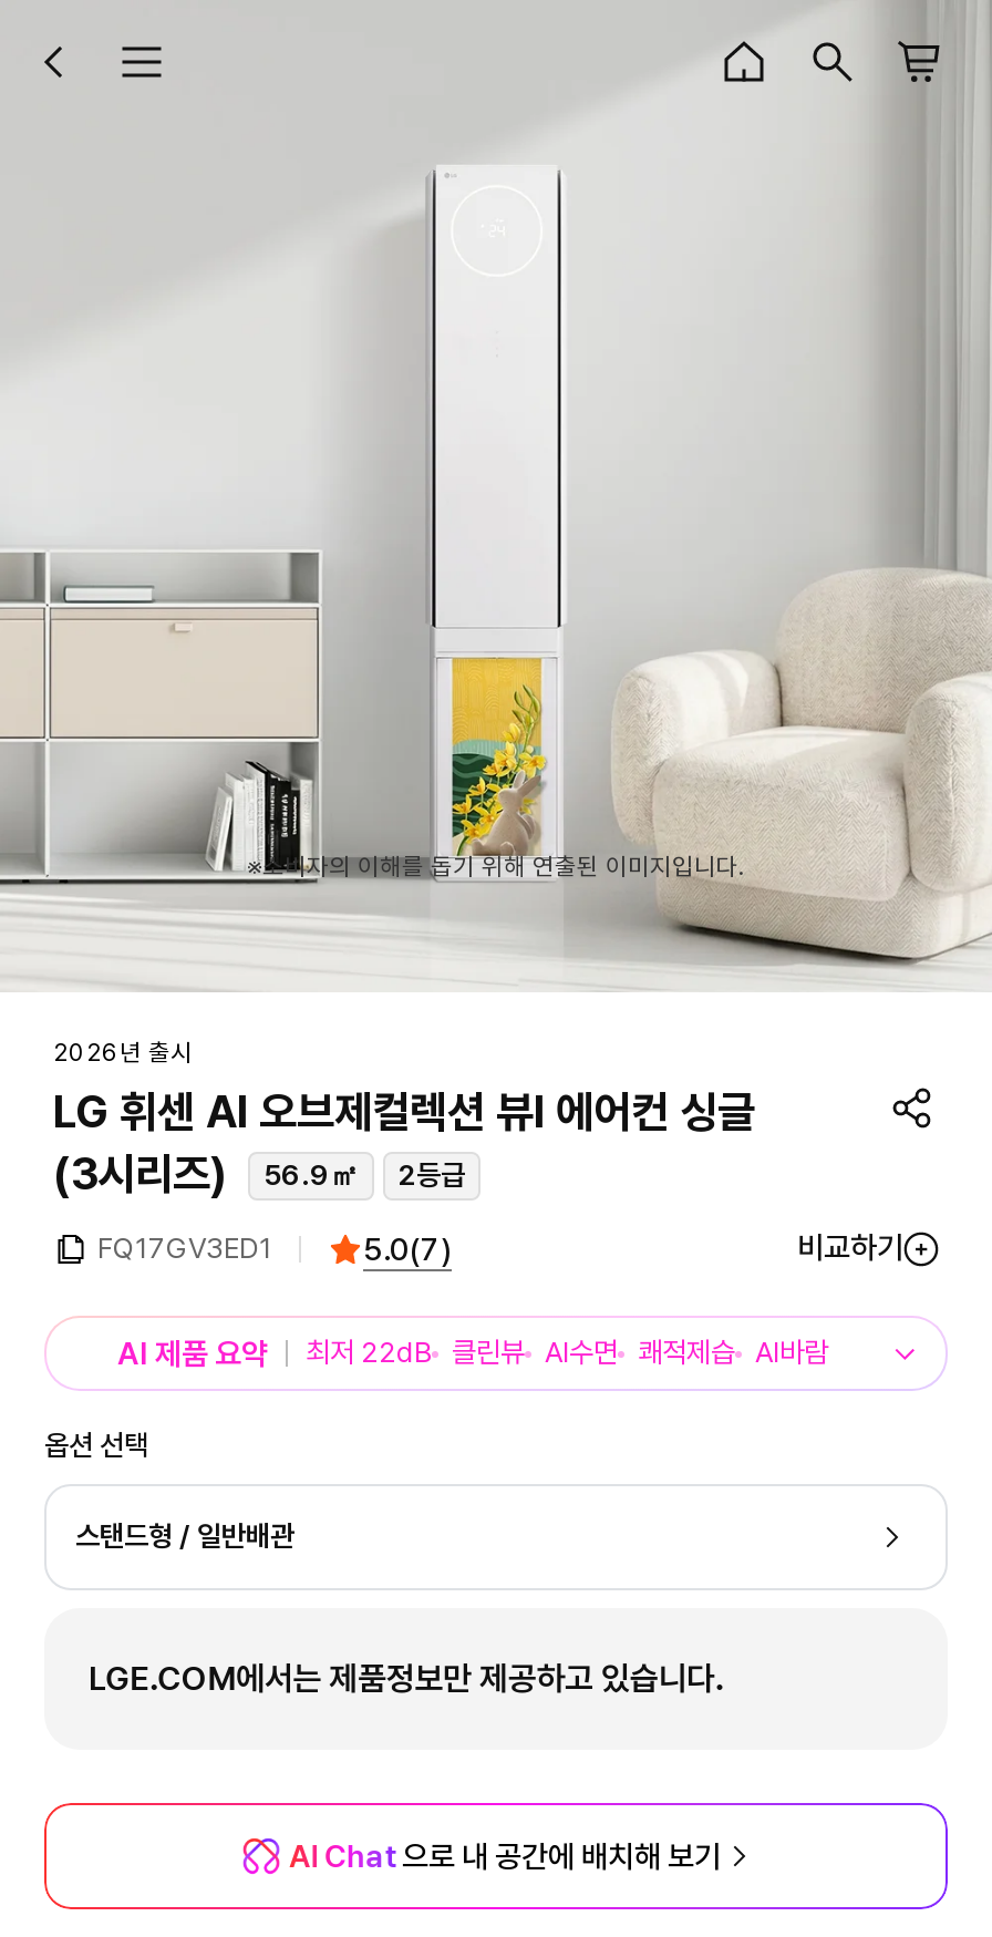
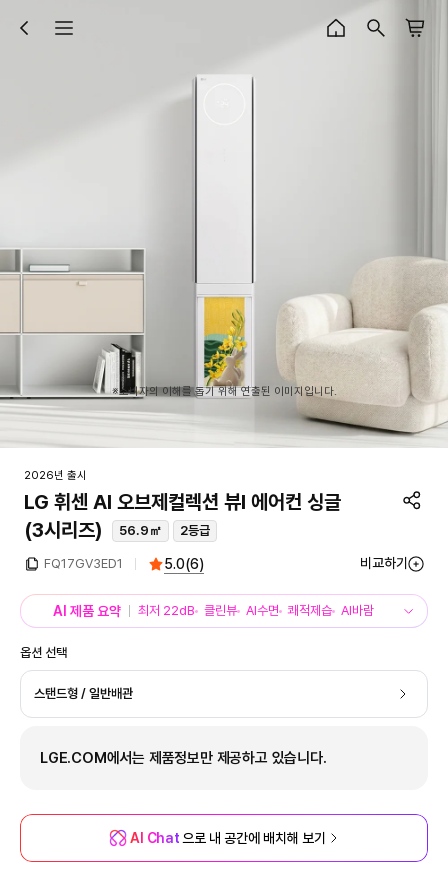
[363,1230,452,1266] 5.0(7) -> [164,555,204,571] 5.0(6)

